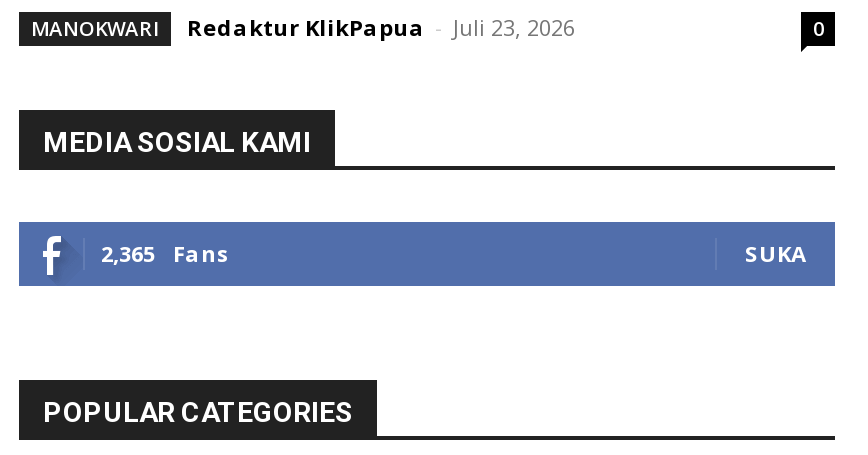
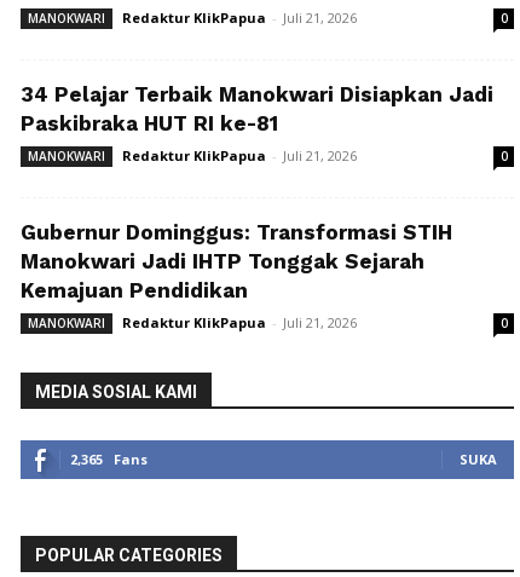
[187,11,575,41] Redaktur KlikPapua - Juli 23, 2026 -> [21,8,508,331] Redaktur KlikPapua - Juli 21, 2026 | 0 | 34 Pelajar Terbaik Manokwari Disiapkan Jadi | Paskibraka HUT RI ke-81 | MANOKWARI | Redaktur KlikPapua - Juli 21, 2026 | 0 | Gubernur Dominggus: Transformasi STIH | Manokwari Jadi IHTP Tonggak Sejarah | Kemajuan Pendidikan | MANOKWARI | Redaktur KlikPapua - Juli 21, 2026

